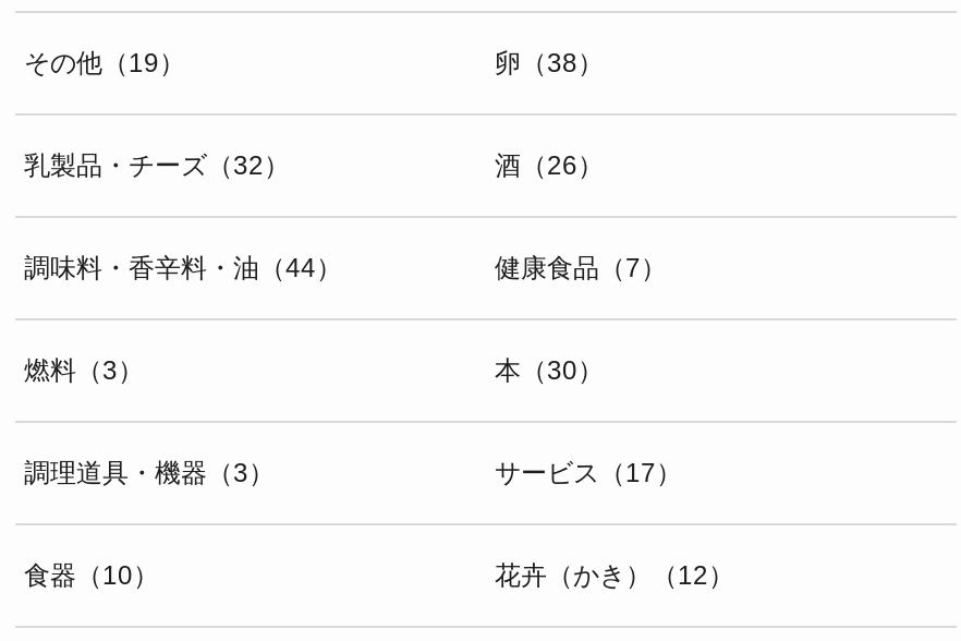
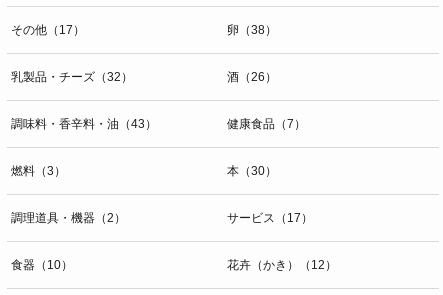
[24,48,185,78] その他（19） -> [11,23,85,37] その他（17）
[24,253,342,283] 調味料・香辛料・油（44） -> [11,117,157,131] 調味料・香辛料・油（43）
[24,458,275,488] 調理道具・機器（3） -> [11,211,126,225] 調理道具・機器（2）

